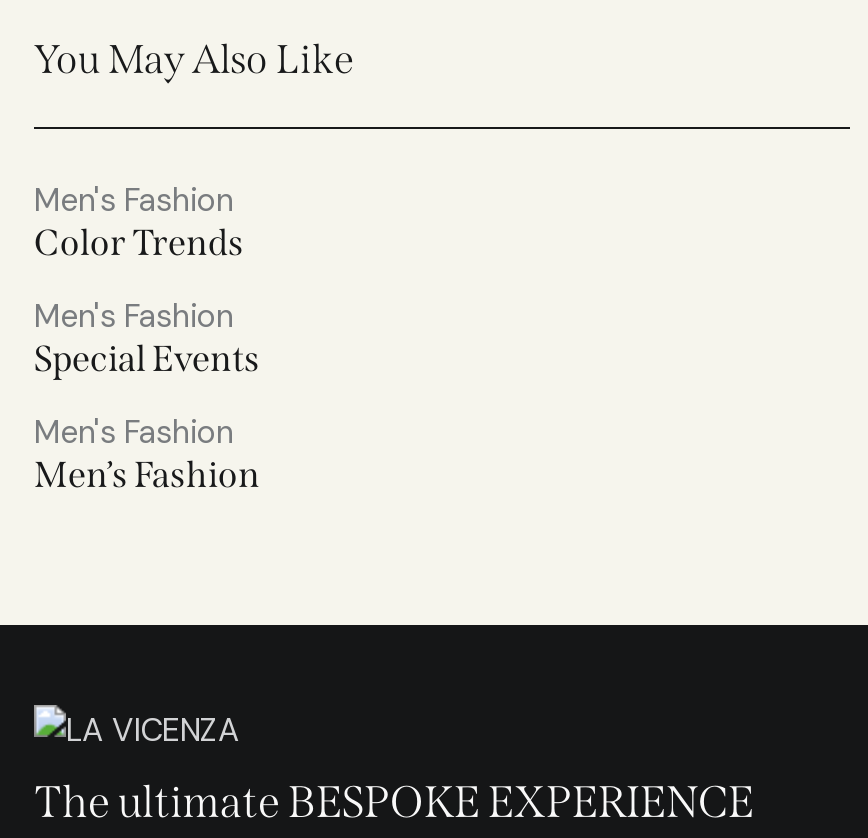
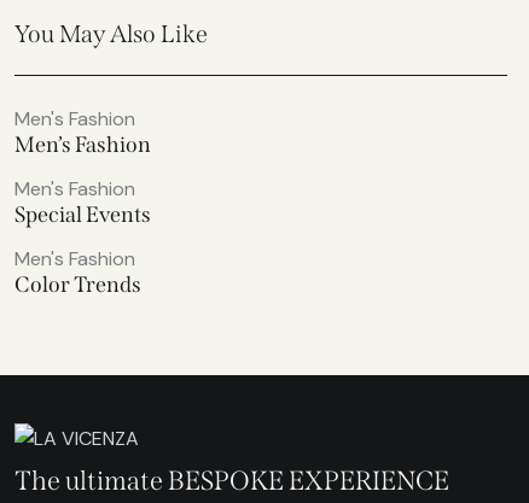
moved [34,222,244,266] -> [14,272,141,298]: Color Trends
moved [34,454,260,498] -> [14,132,151,158]: Men’s Fashion

